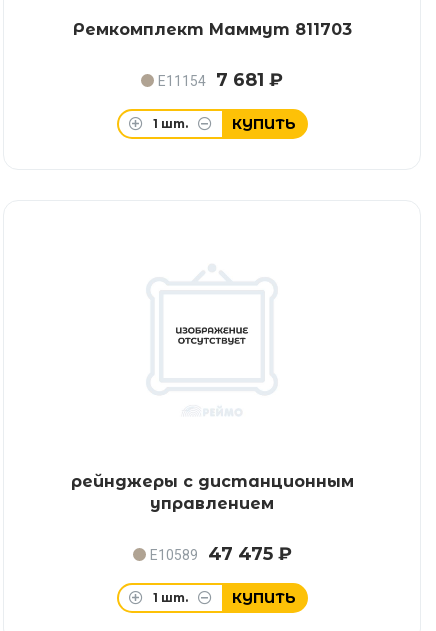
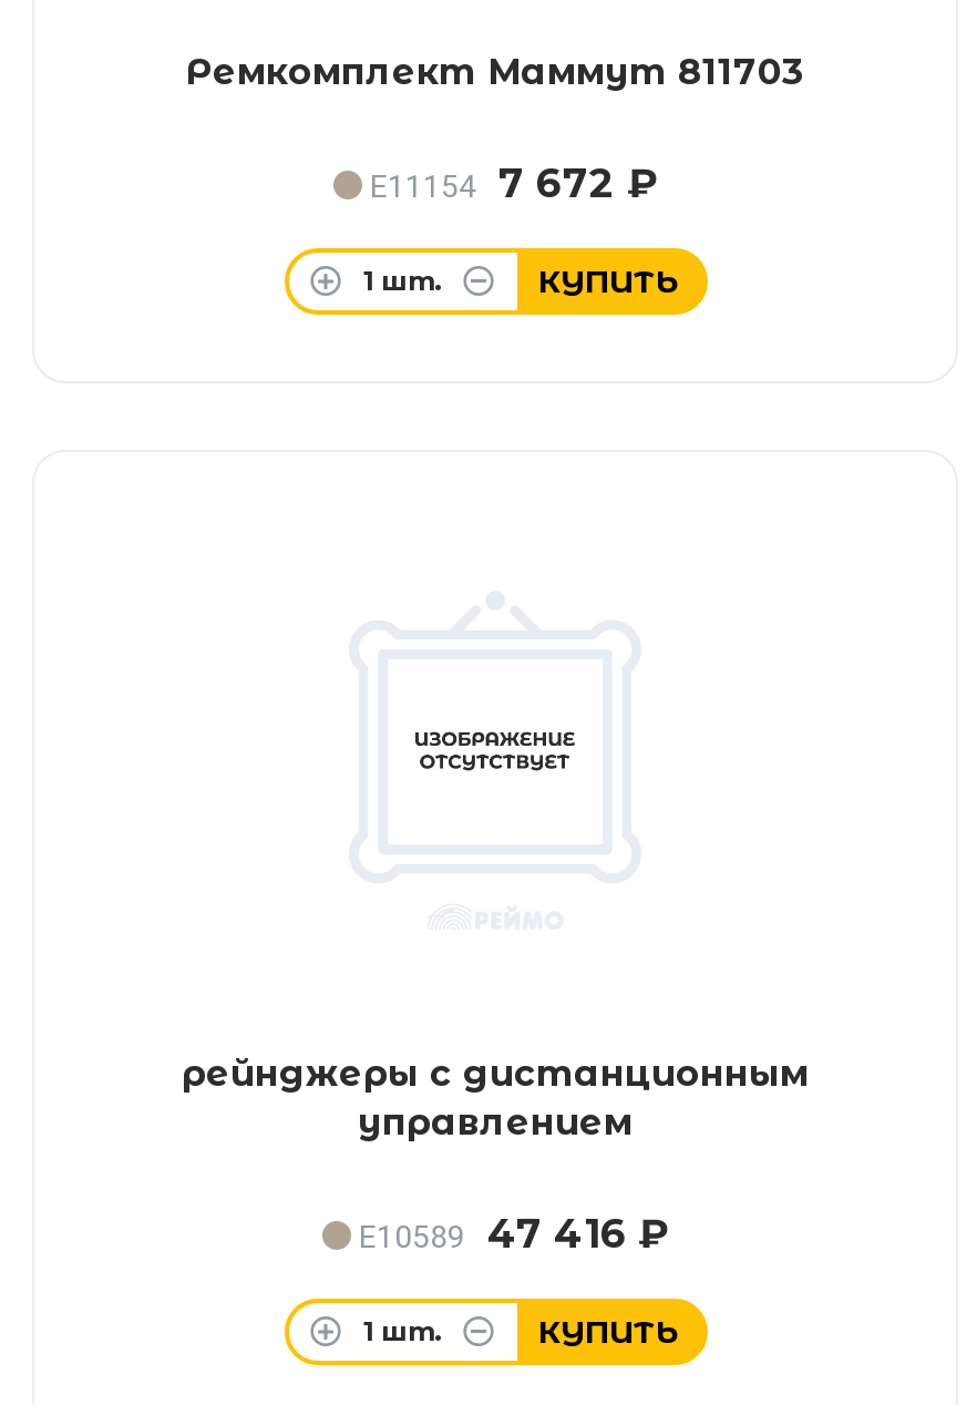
[158,69,283,91] E11154 7 681 ₽ -> [370,160,658,208] E11154 7 672 ₽
[149,543,291,565] E10589 47 475 ₽ -> [359,1210,669,1259] E10589 47 416 ₽

